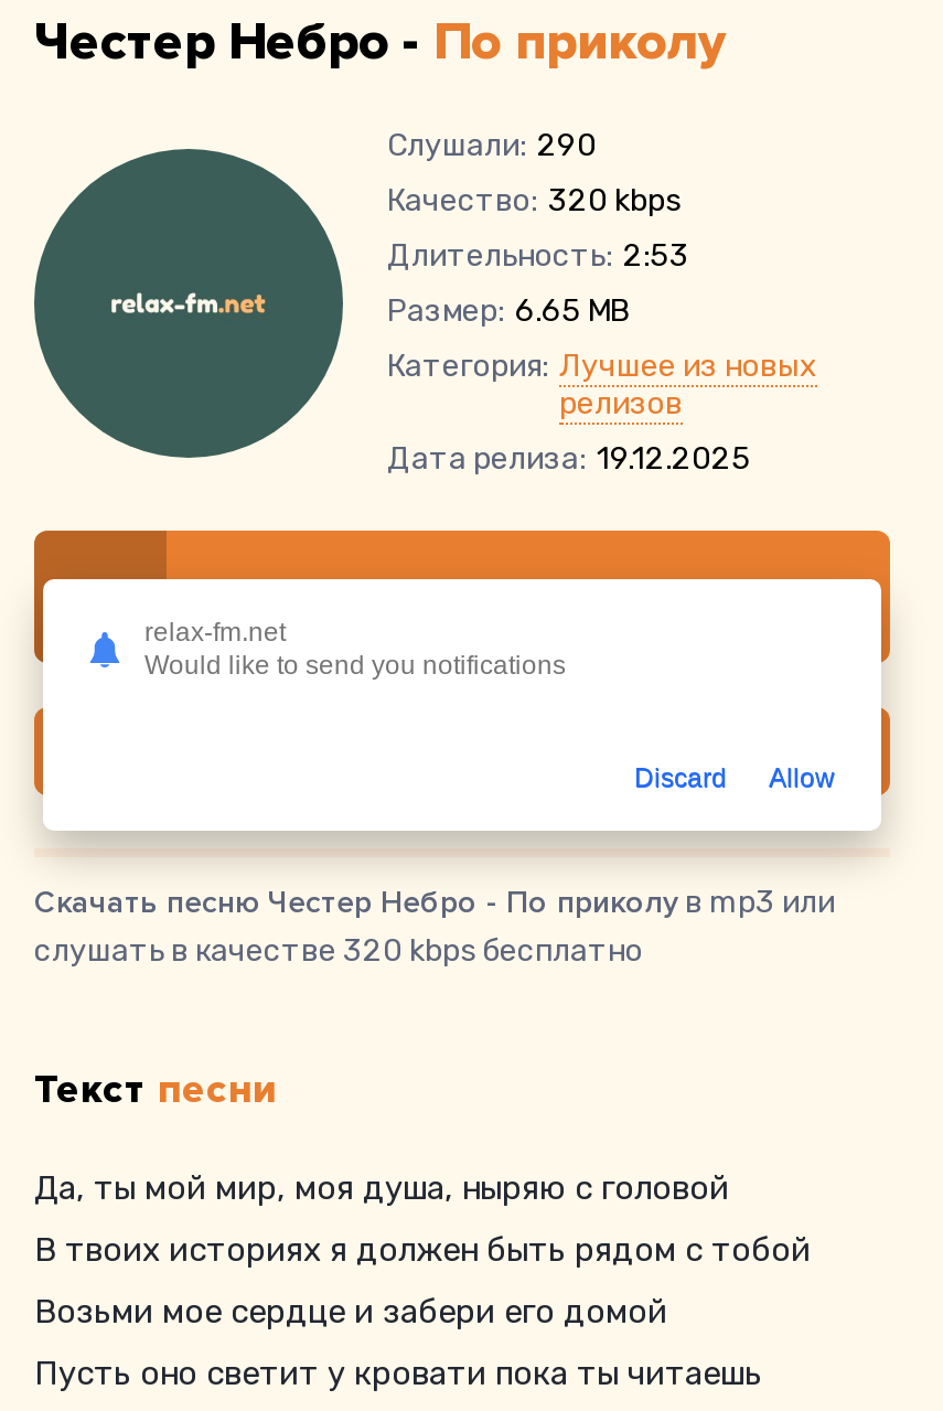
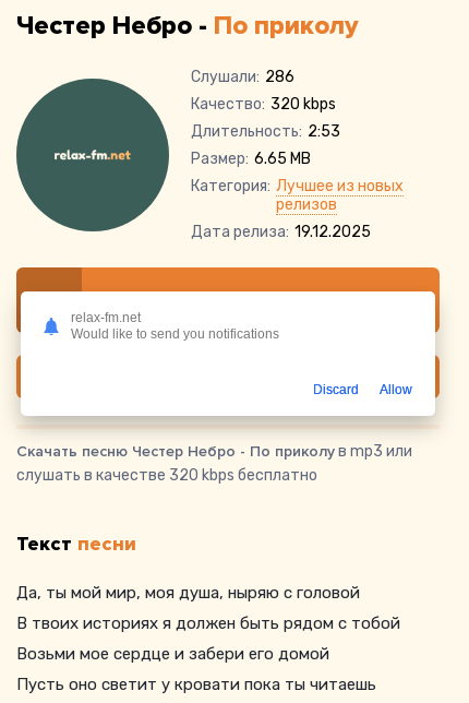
[387,127,597,164] Слушали: 290 -> [191,68,294,86] Слушали: 286

